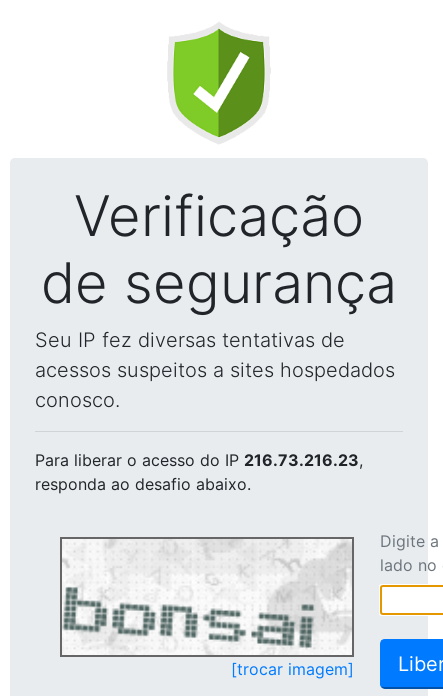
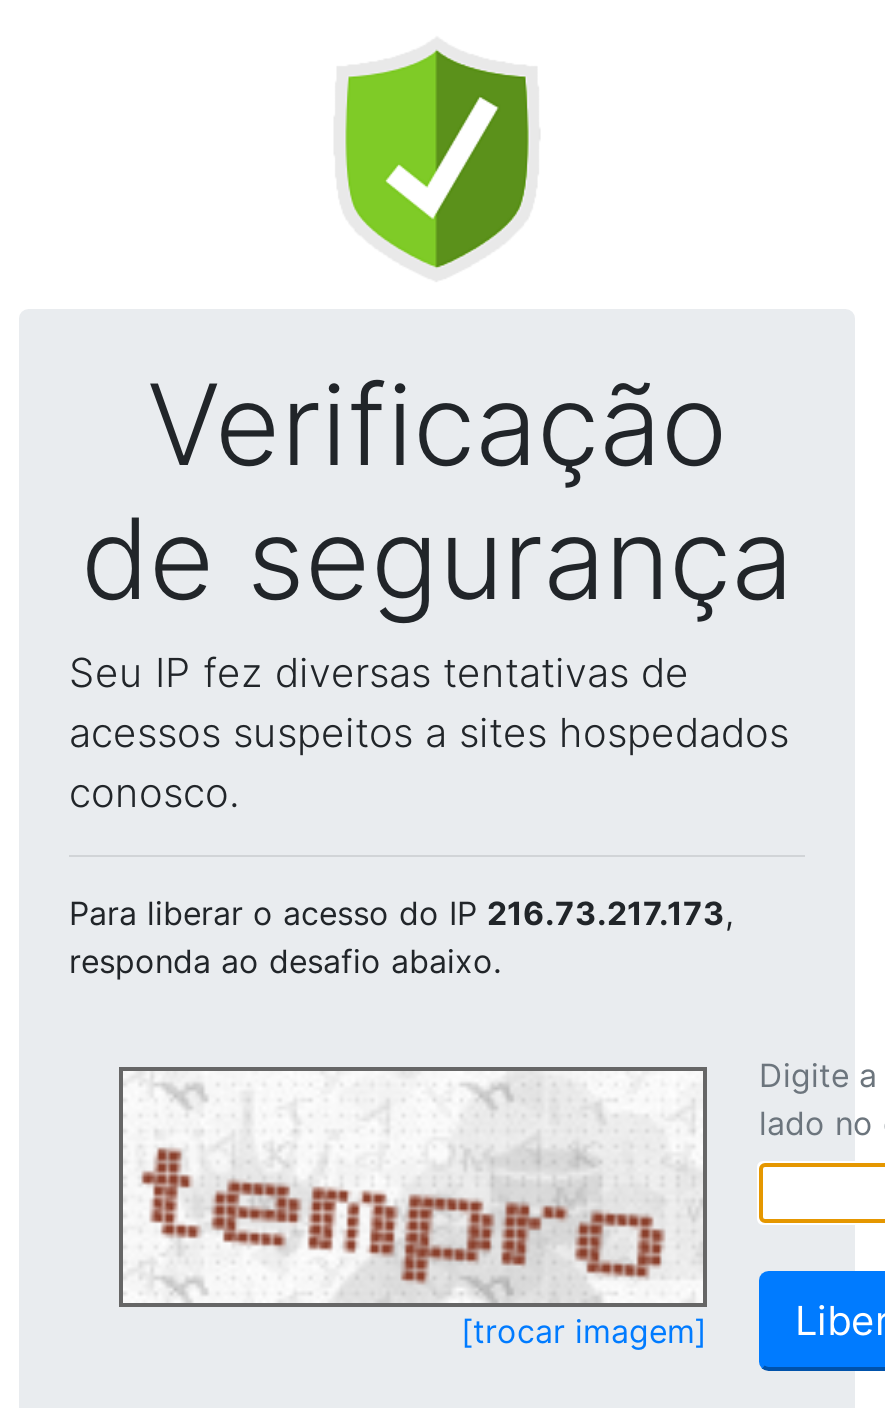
[35,450,363,470] Para liberar o acesso do IP 216.73.216.23, -> [69,893,733,933] Para liberar o acesso do IP 216.73.217.173,
[63,541,348,654] [image] -> [123,1073,699,1299] [image]

